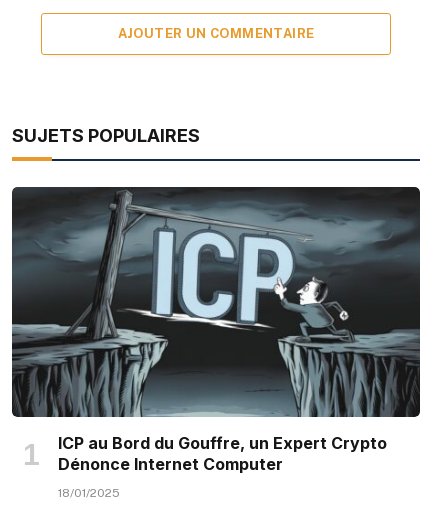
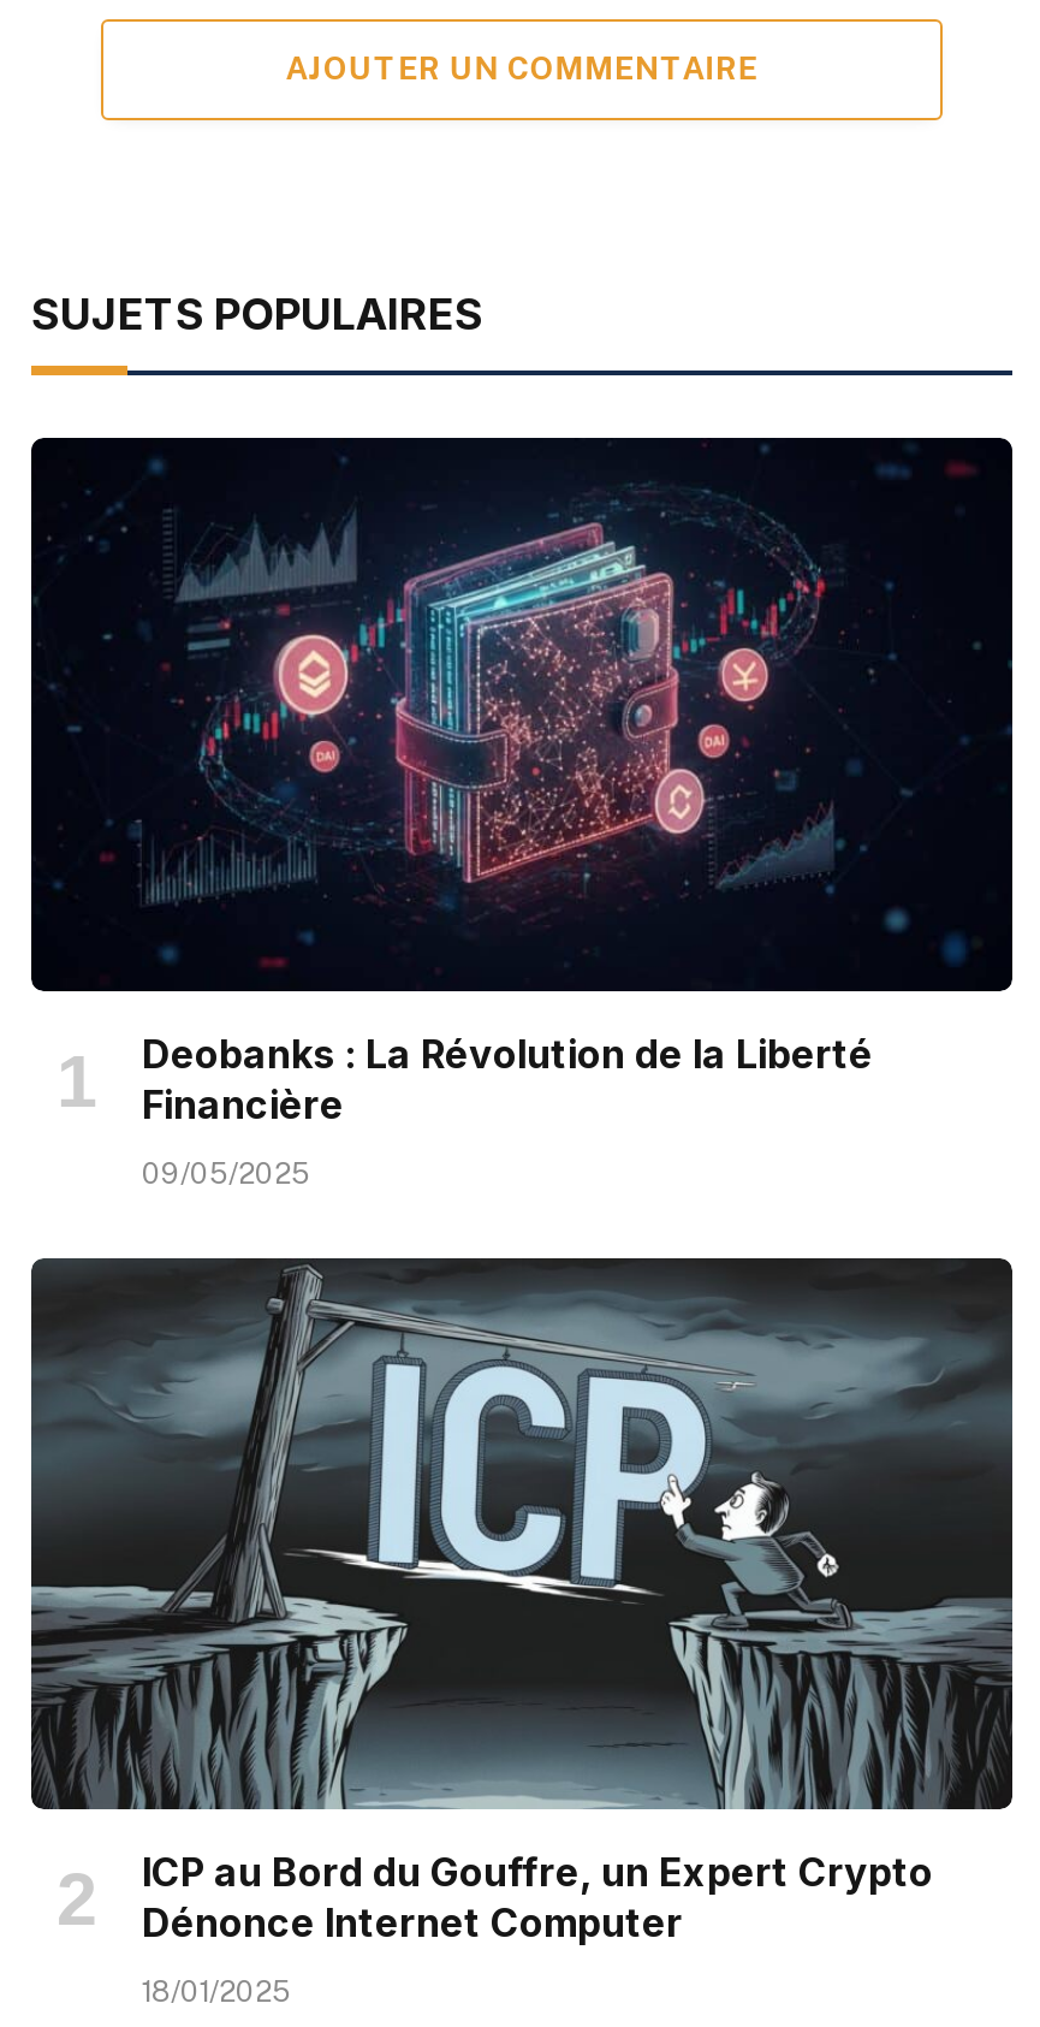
none -> [31,440,1010,1190] [image] | Deobanks : La Révolution de la Liberté | Financière | 09/05/2025

